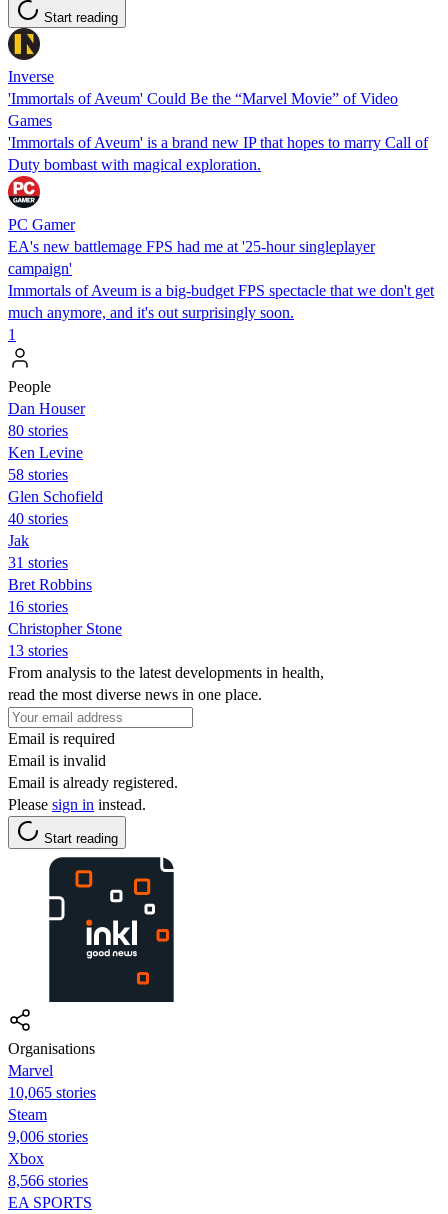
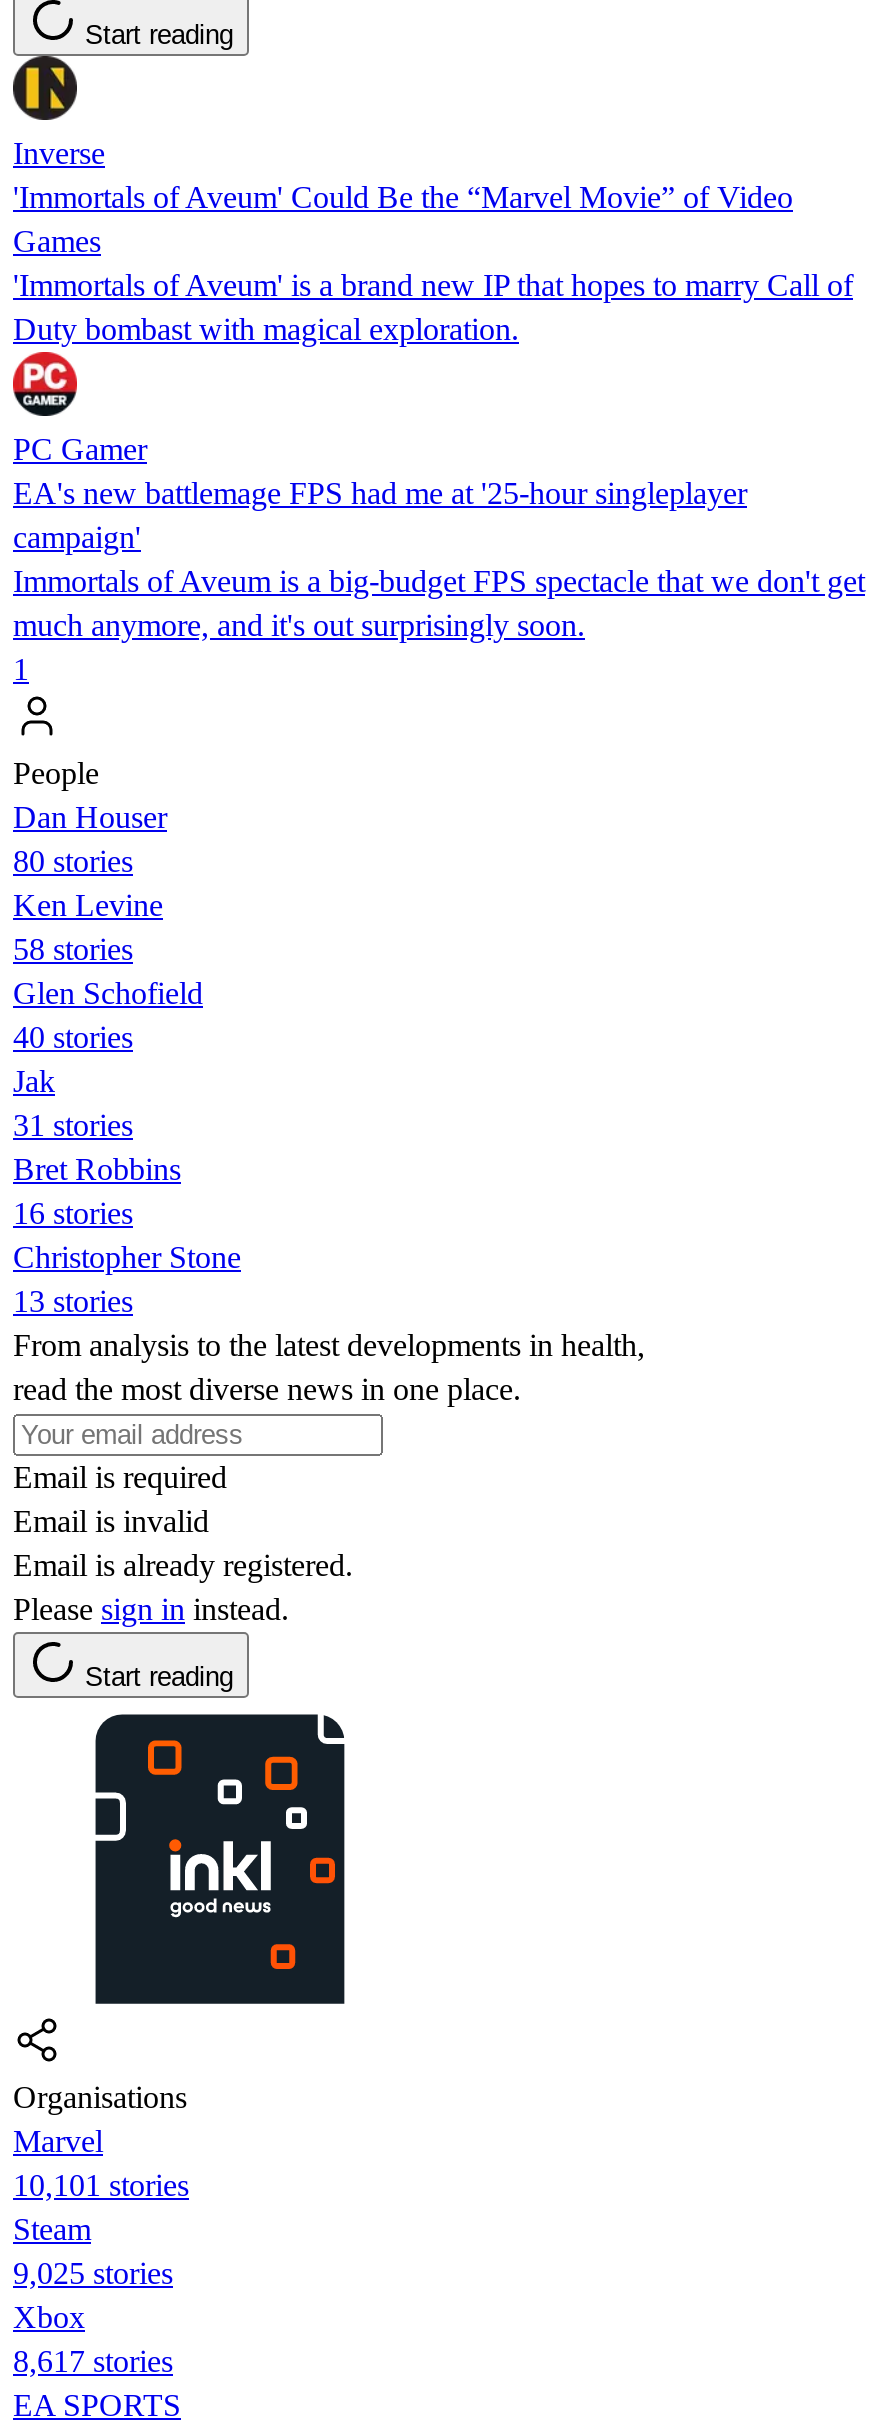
[8,1084,96,1101] 10,065 stories -> [13,2168,189,2202] 10,101 stories
[8,1128,88,1145] 9,006 stories -> [13,2256,173,2290] 9,025 stories
[8,1172,88,1189] 8,566 stories -> [13,2344,173,2378] 8,617 stories

